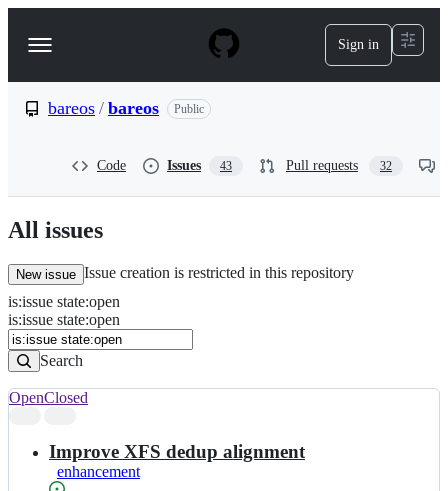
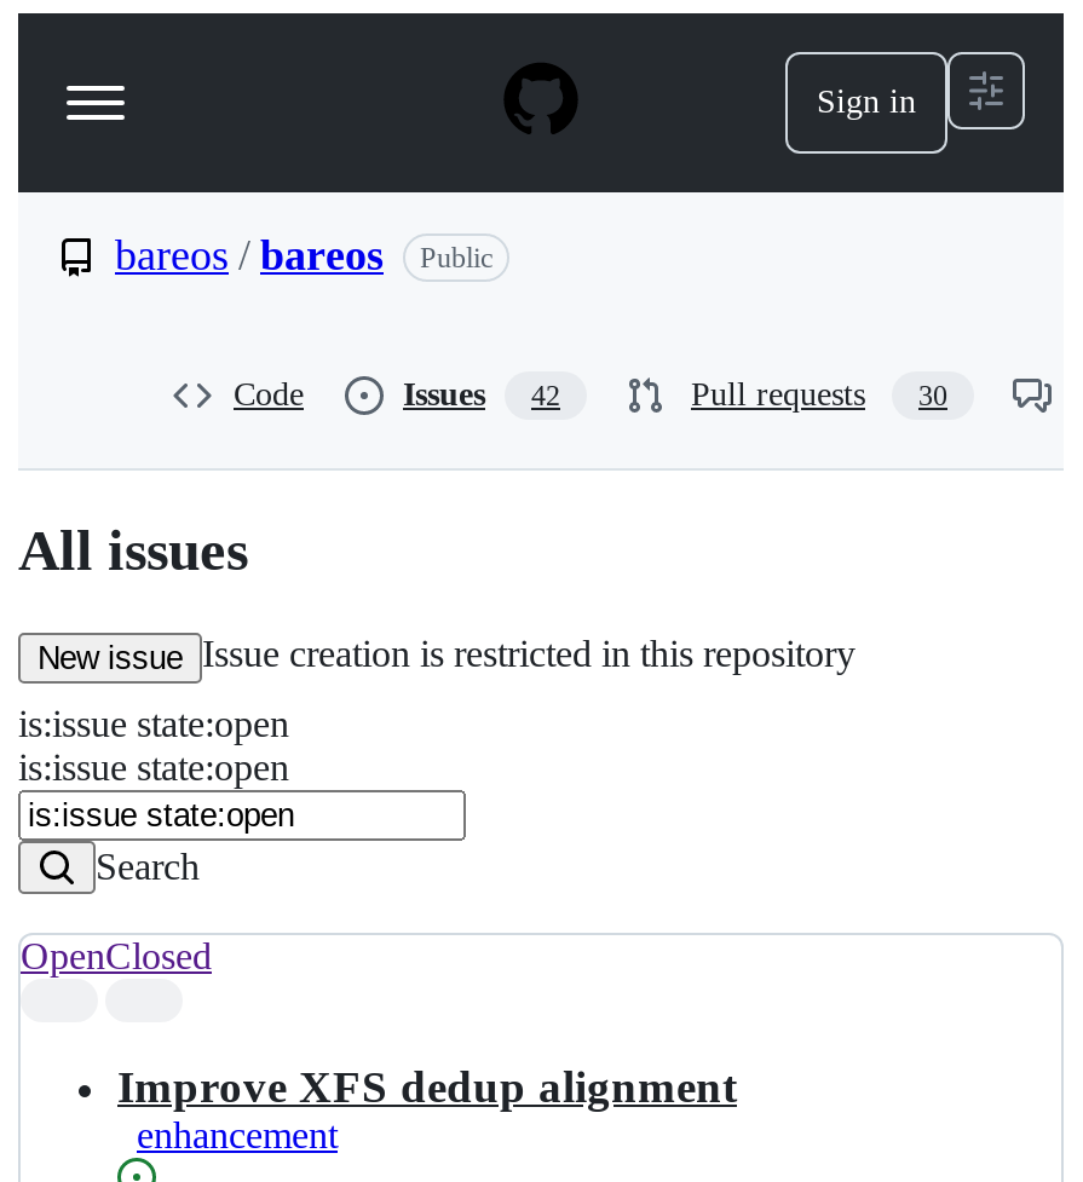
[167,158,232,173] Issues 43 -> [403,376,560,413] Issues 42
[286,158,392,173] Pull requests 32 -> [691,376,947,413] Pull requests 30

